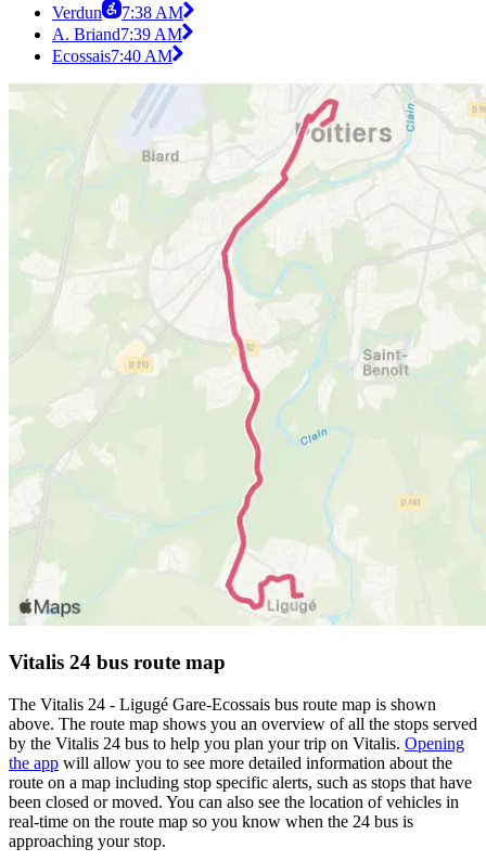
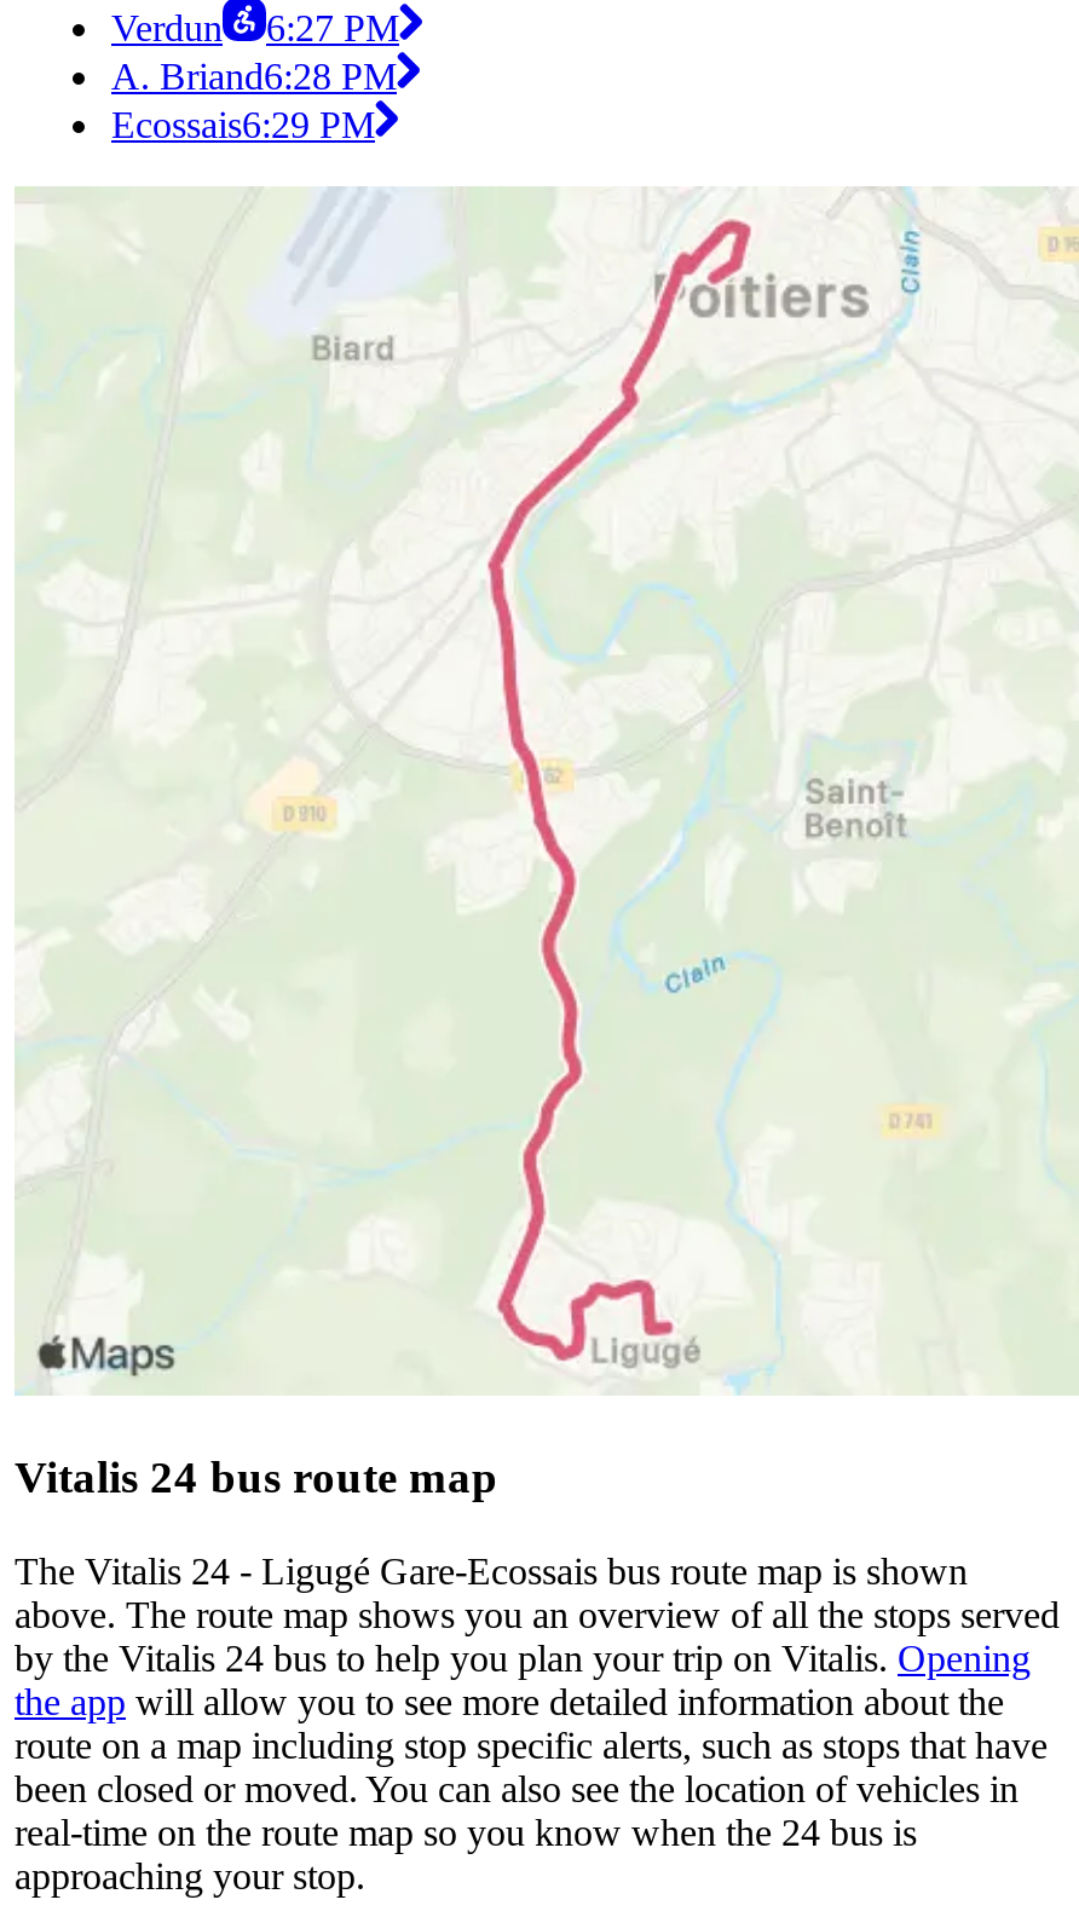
[52,3,183,65] 7:38 AM | A. Briand7:39 AM | Ecossais7:40 AM -> [111,8,399,146] 6:27 PM | A. Briand6:28 PM | Ecossais6:29 PM

